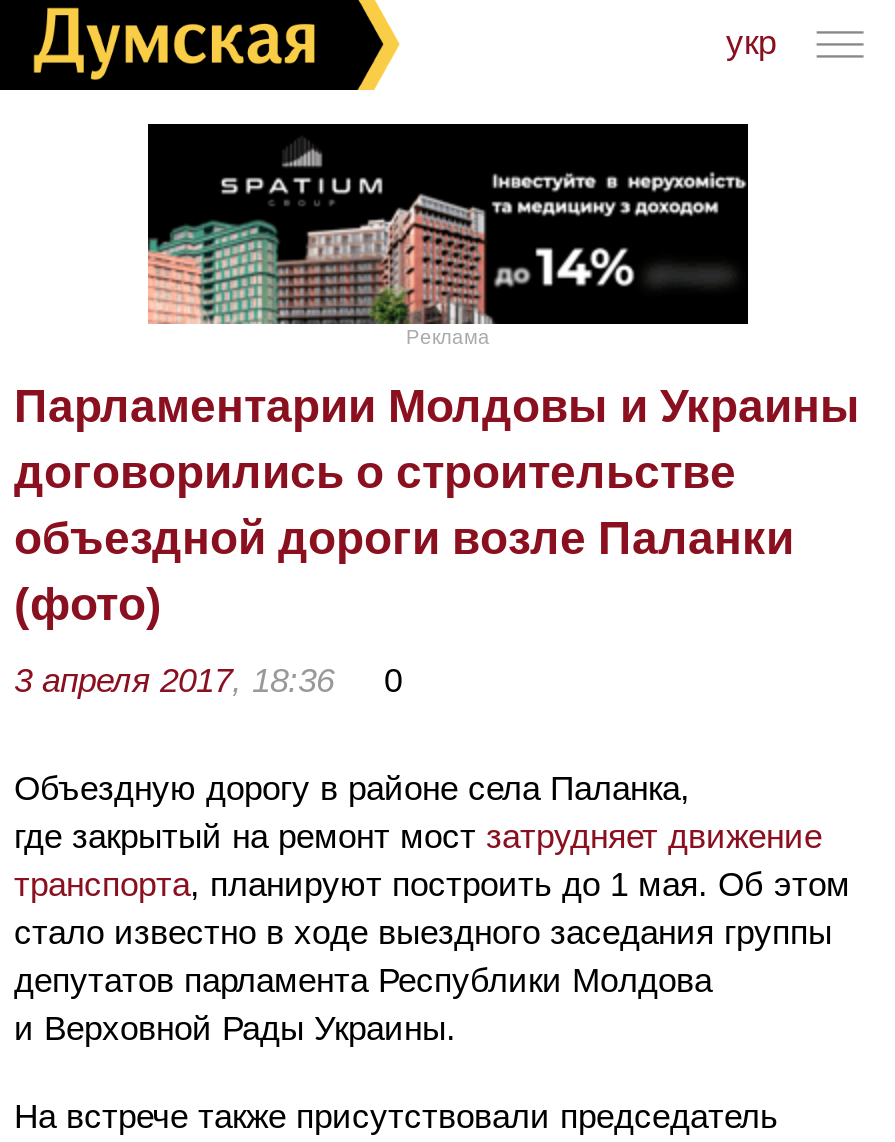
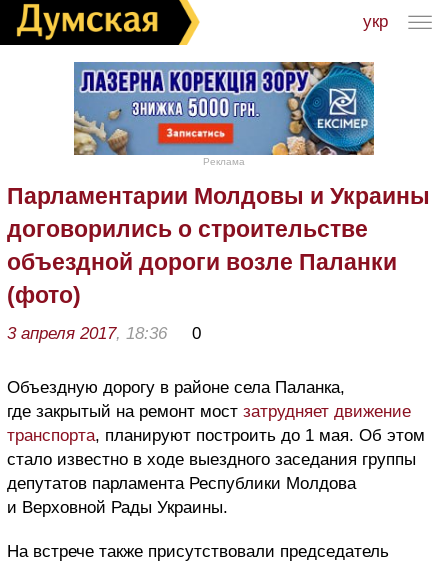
[146,122,750,326] [image] -> [73,61,375,156] [image]

